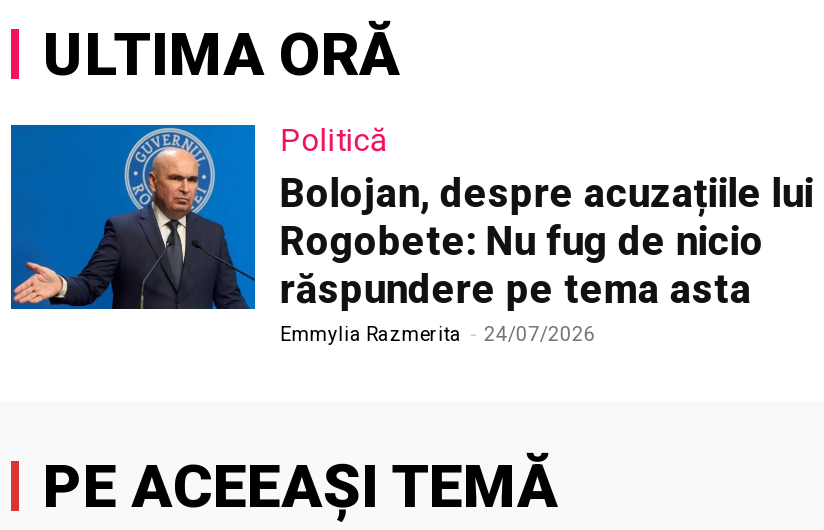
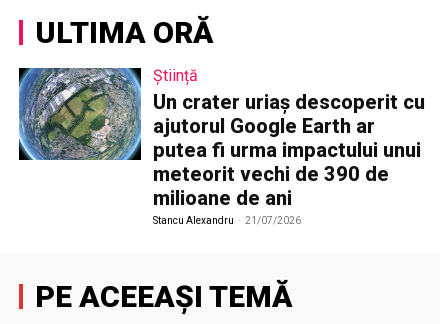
[9,121,814,345] [image] | Politică | Bolojan, despre acuzațiile lui | Rogobete: Nu fug de nicio | răspundere pe tema asta | Emmylia Razmerita - 24/07/2026 -> [18,66,425,226] [image] | Știință | Un crater uriaș descoperit cu | ajutorul Google Earth ar | putea fi urma impactului unui | meteorit vechi de 390 de | milioane de ani | Stancu Alexandru - 21/07/2026

